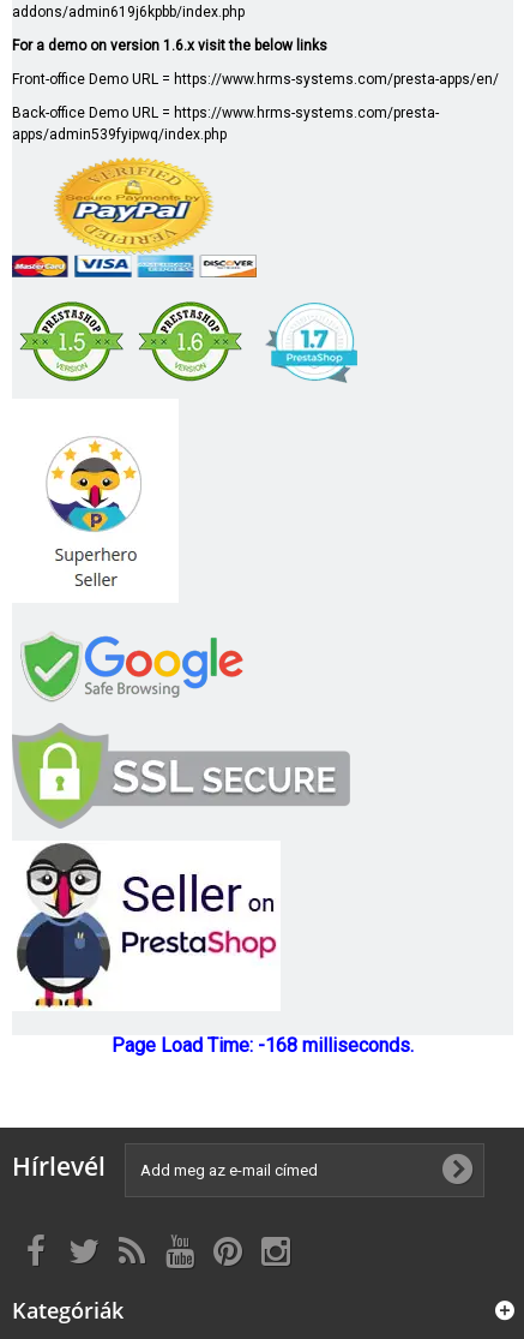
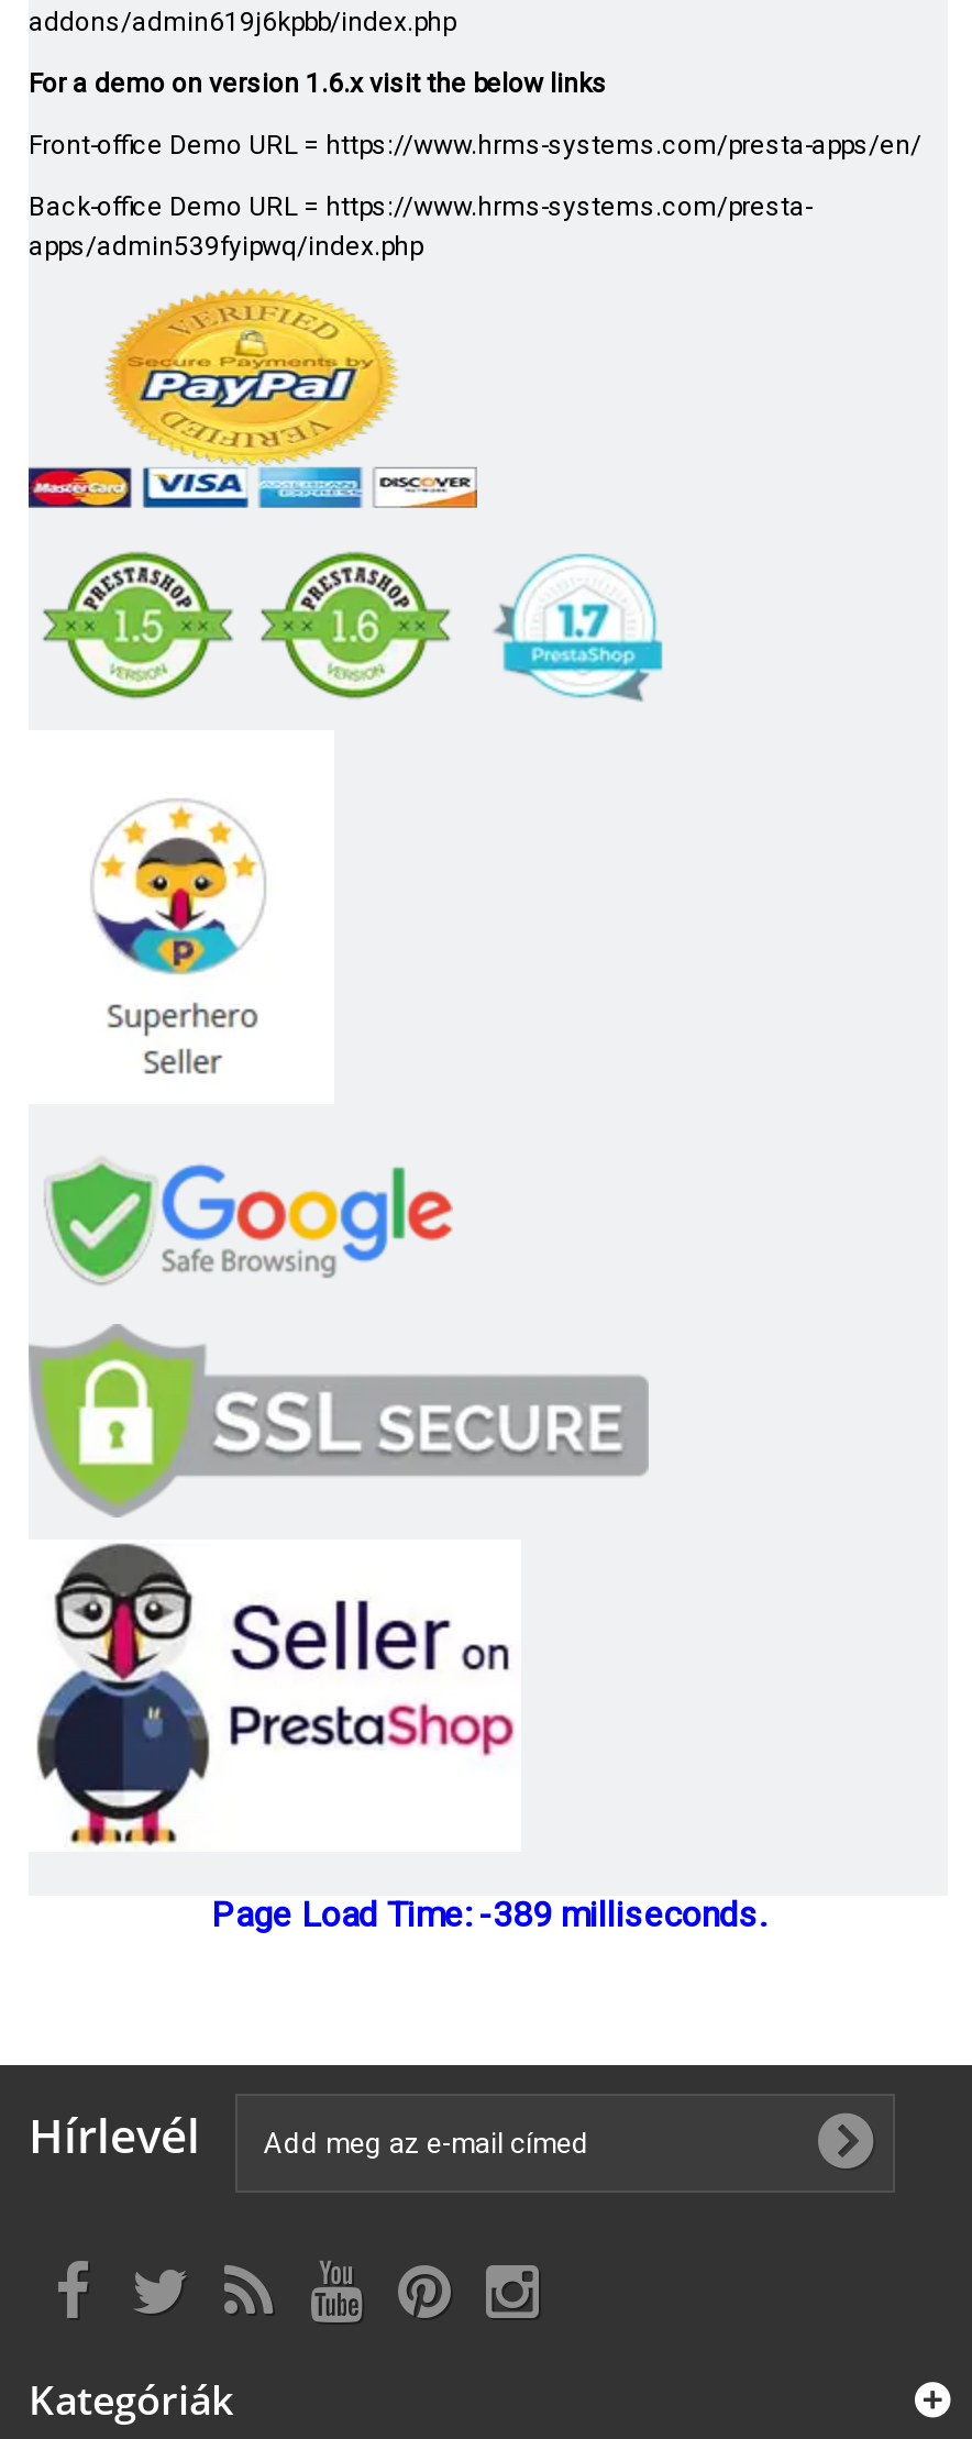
[112,1034,414,1057] Page Load Time: -168 milliseconds. -> [211,1894,765,1935] Page Load Time: -389 milliseconds.

